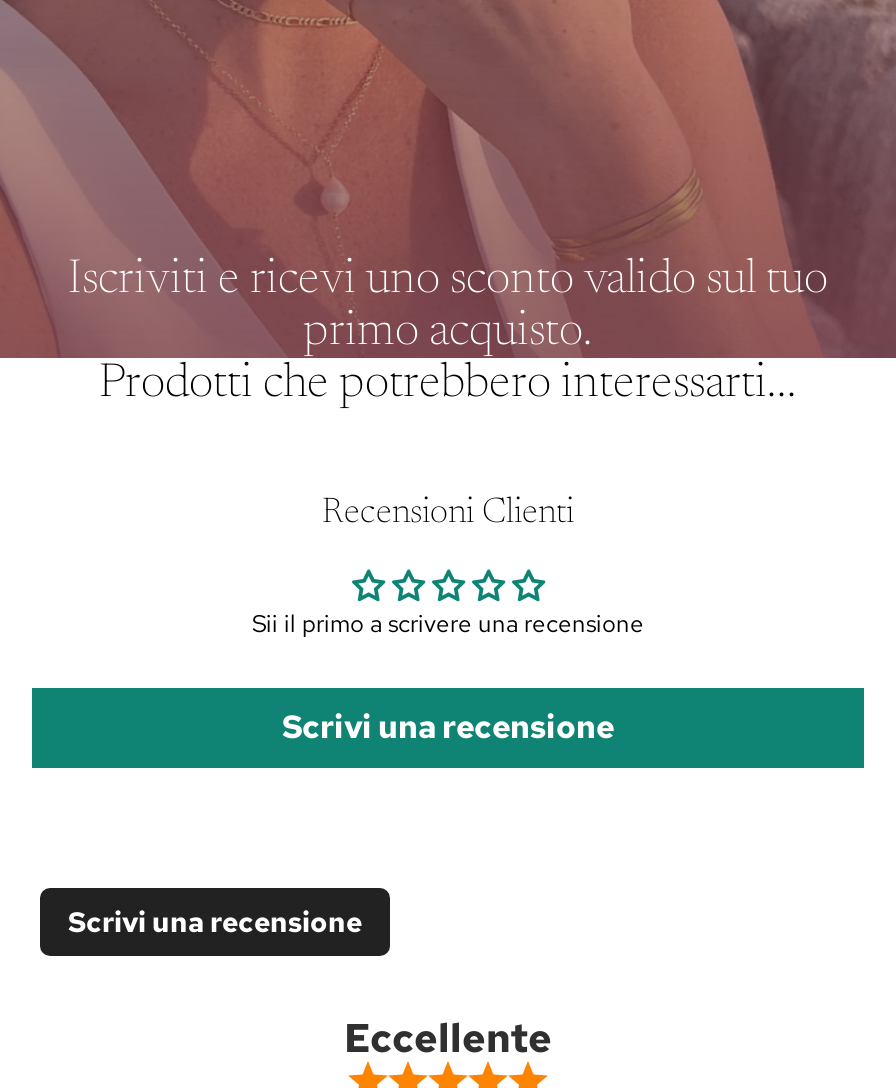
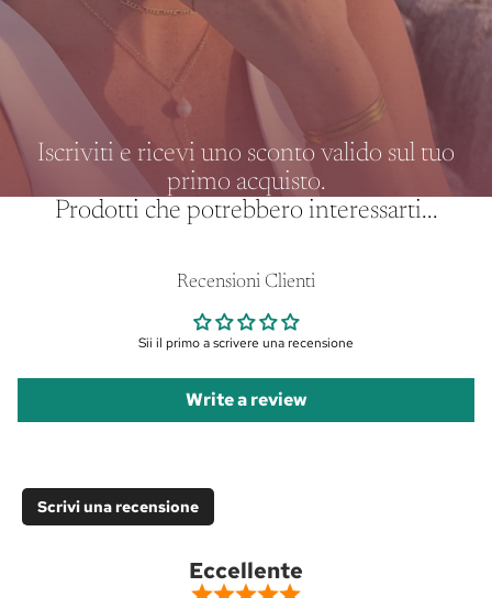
[282,706,614,748] Scrivi una recensione -> [185,388,307,411] Write a review

